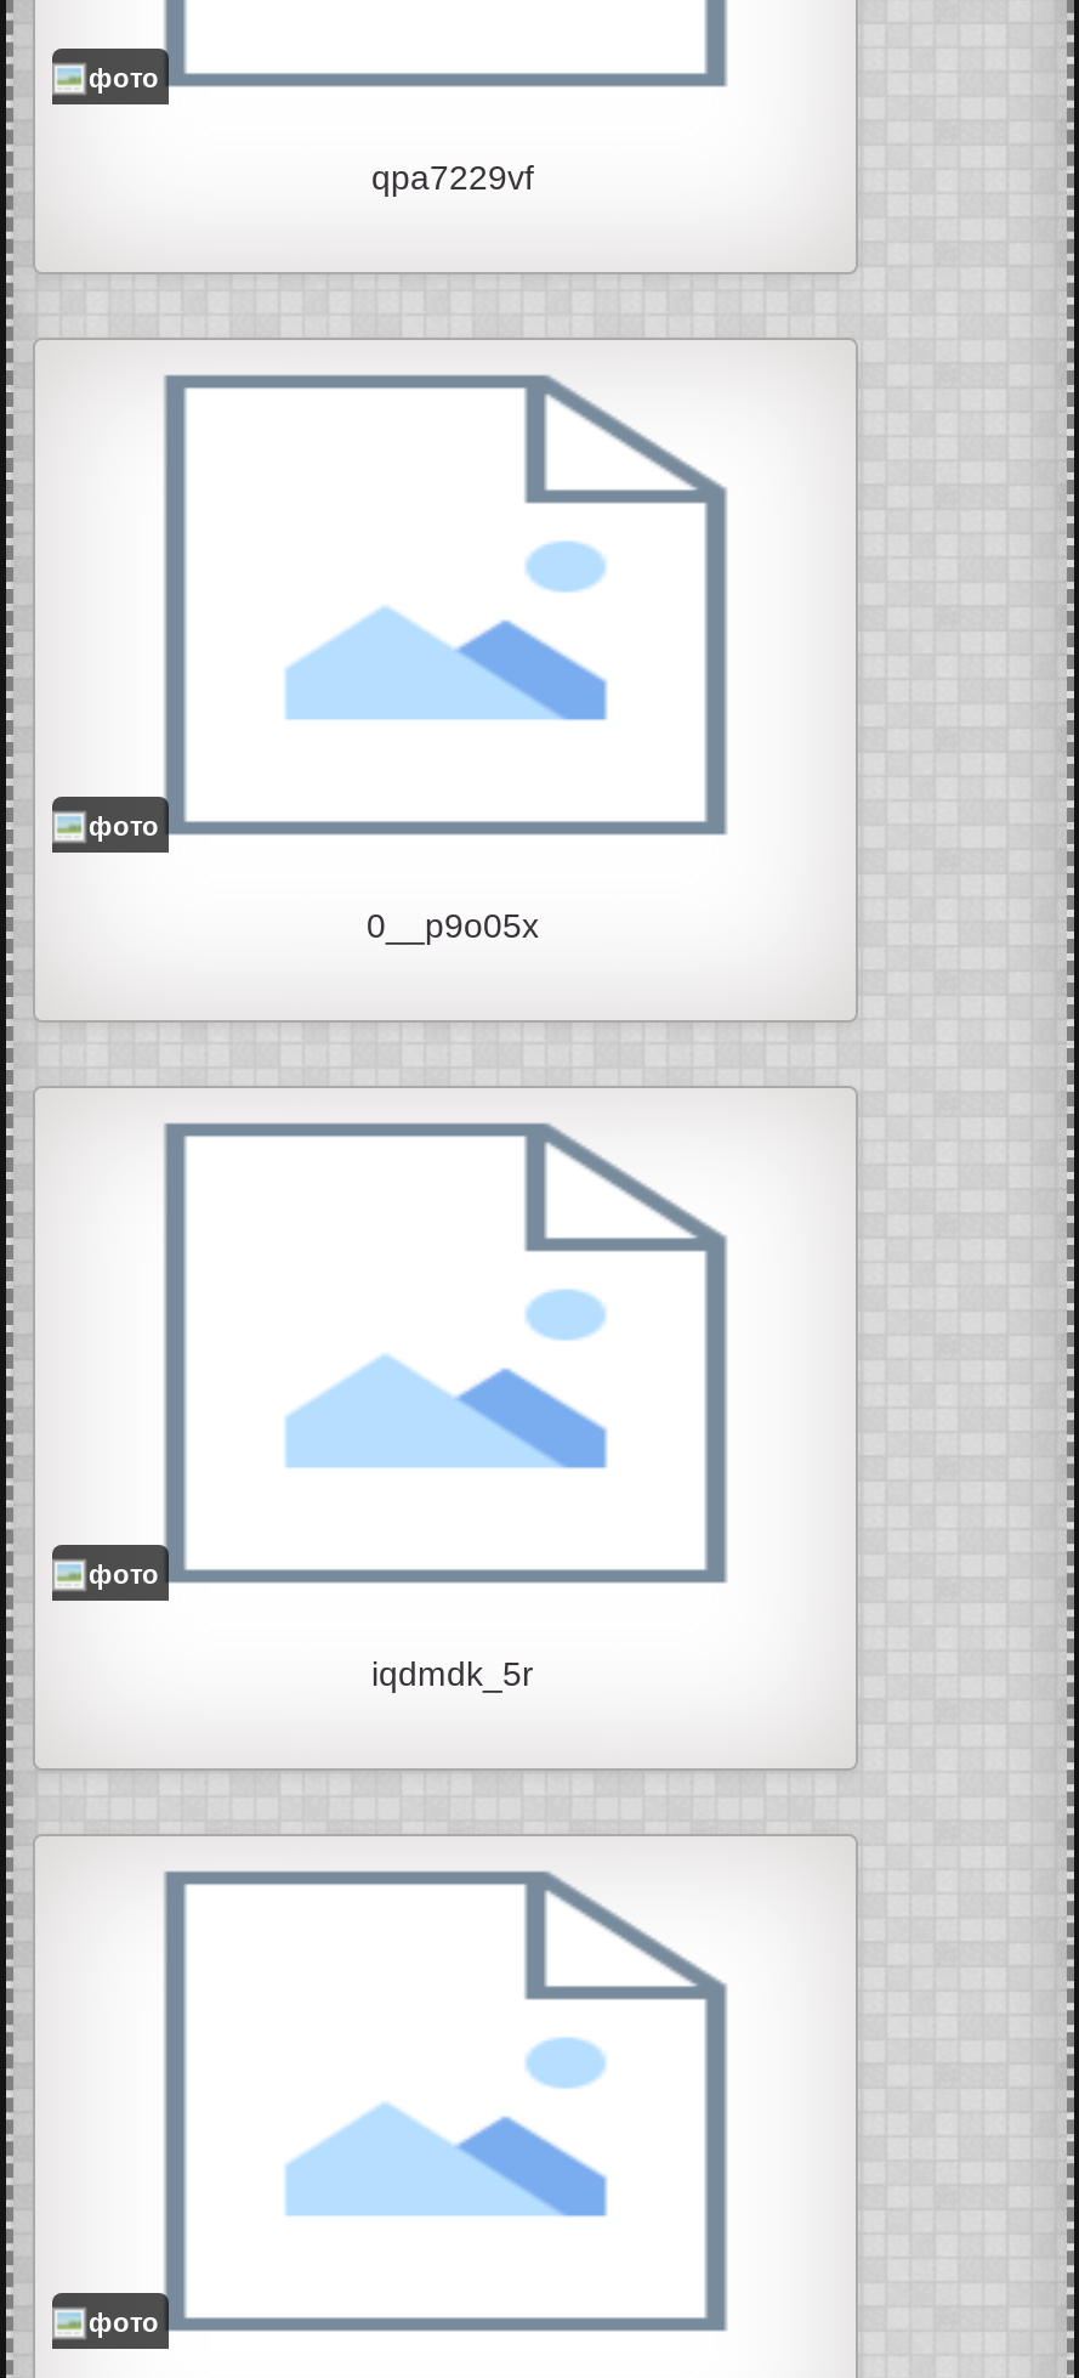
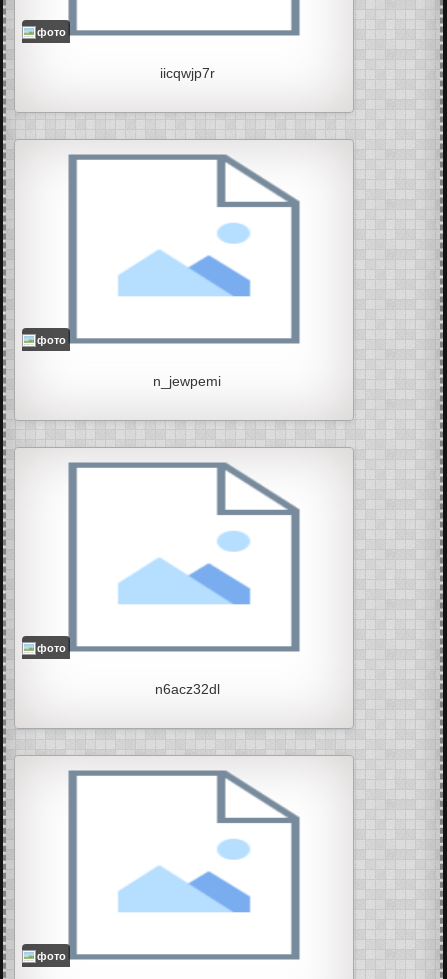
[371,158,534,197] qpa7229vf -> [159,65,214,81] iicqwjp7r
[367,907,539,945] 0__p9o05x -> [153,373,221,389] n_jewpemi
[371,1655,534,1694] iqdmdk_5r -> [154,681,219,697] n6acz32dl

